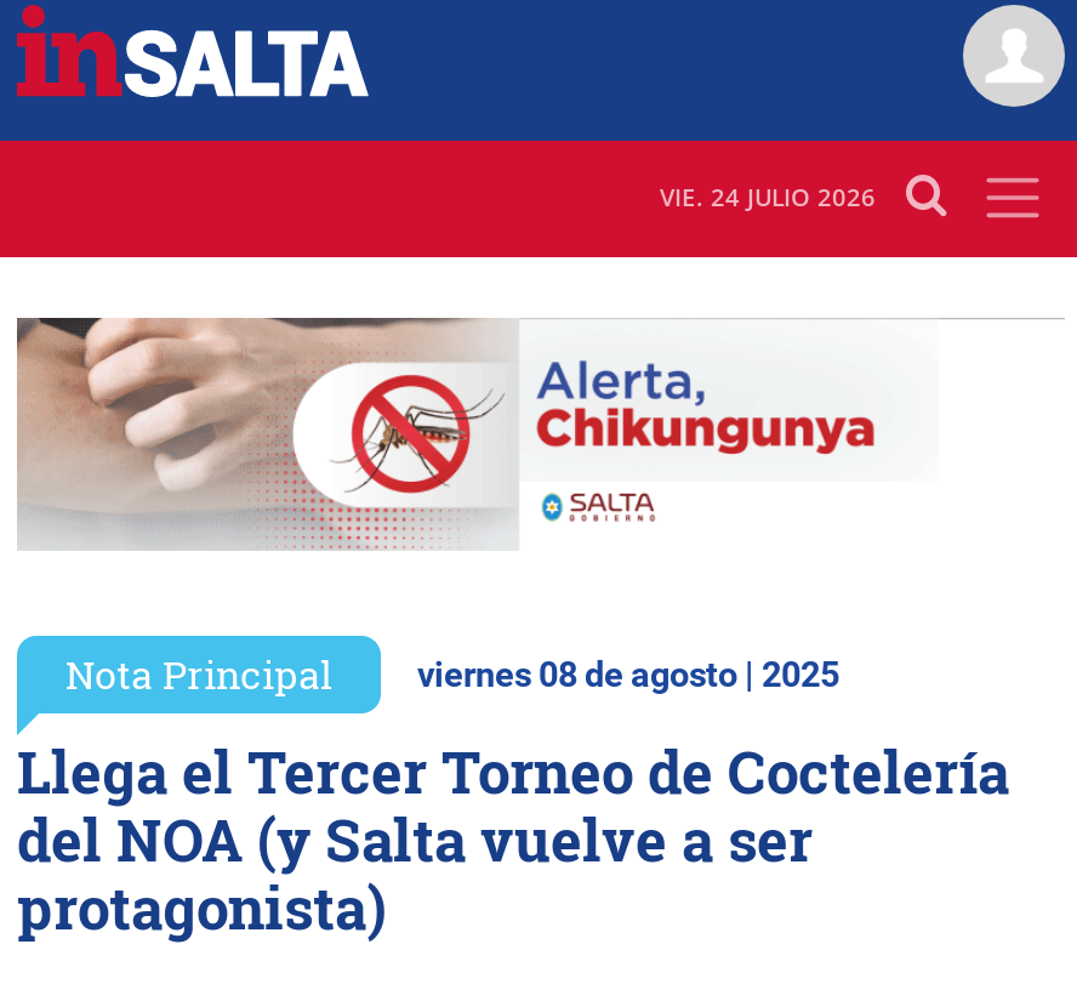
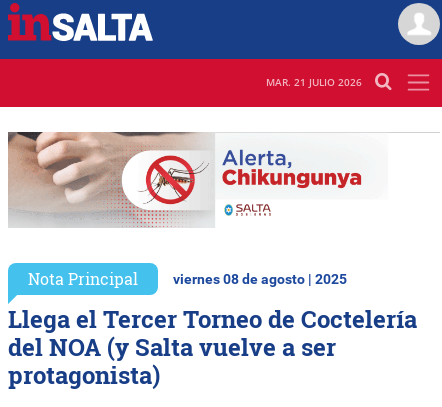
[660,180,876,214] VIE. 24 JULIO 2026 -> [266,75,362,89] MAR. 21 JULIO 2026

